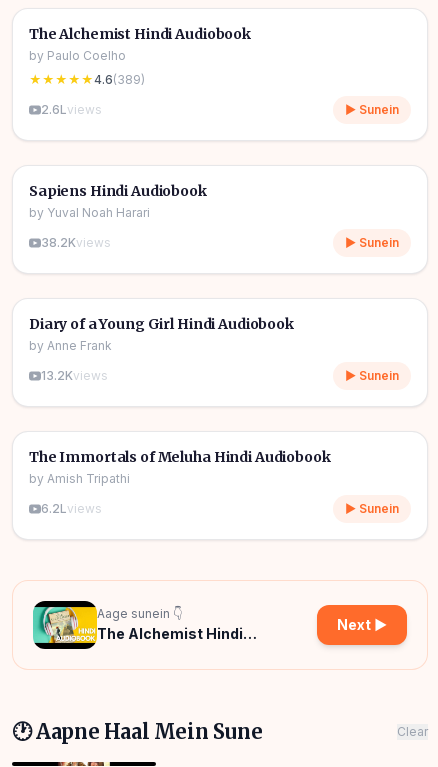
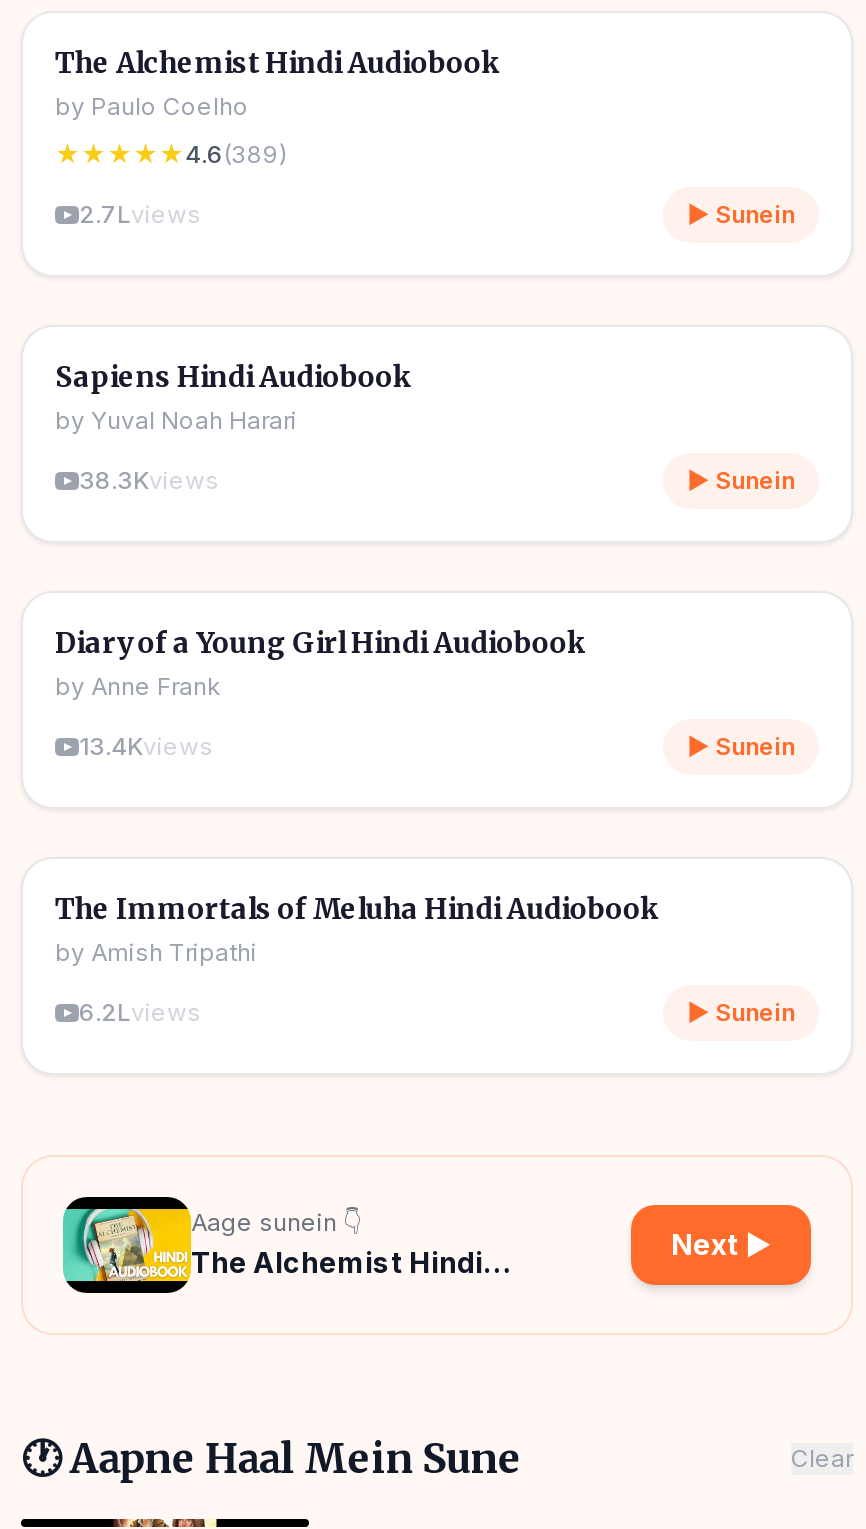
[41,102,102,117] 2.6Lviews -> [79,199,201,229] 2.7Lviews
[41,235,111,250] 38.2Kviews -> [79,465,219,495] 38.3Kviews
[41,368,108,383] 13.2Kviews -> [79,731,213,761] 13.4Kviews

